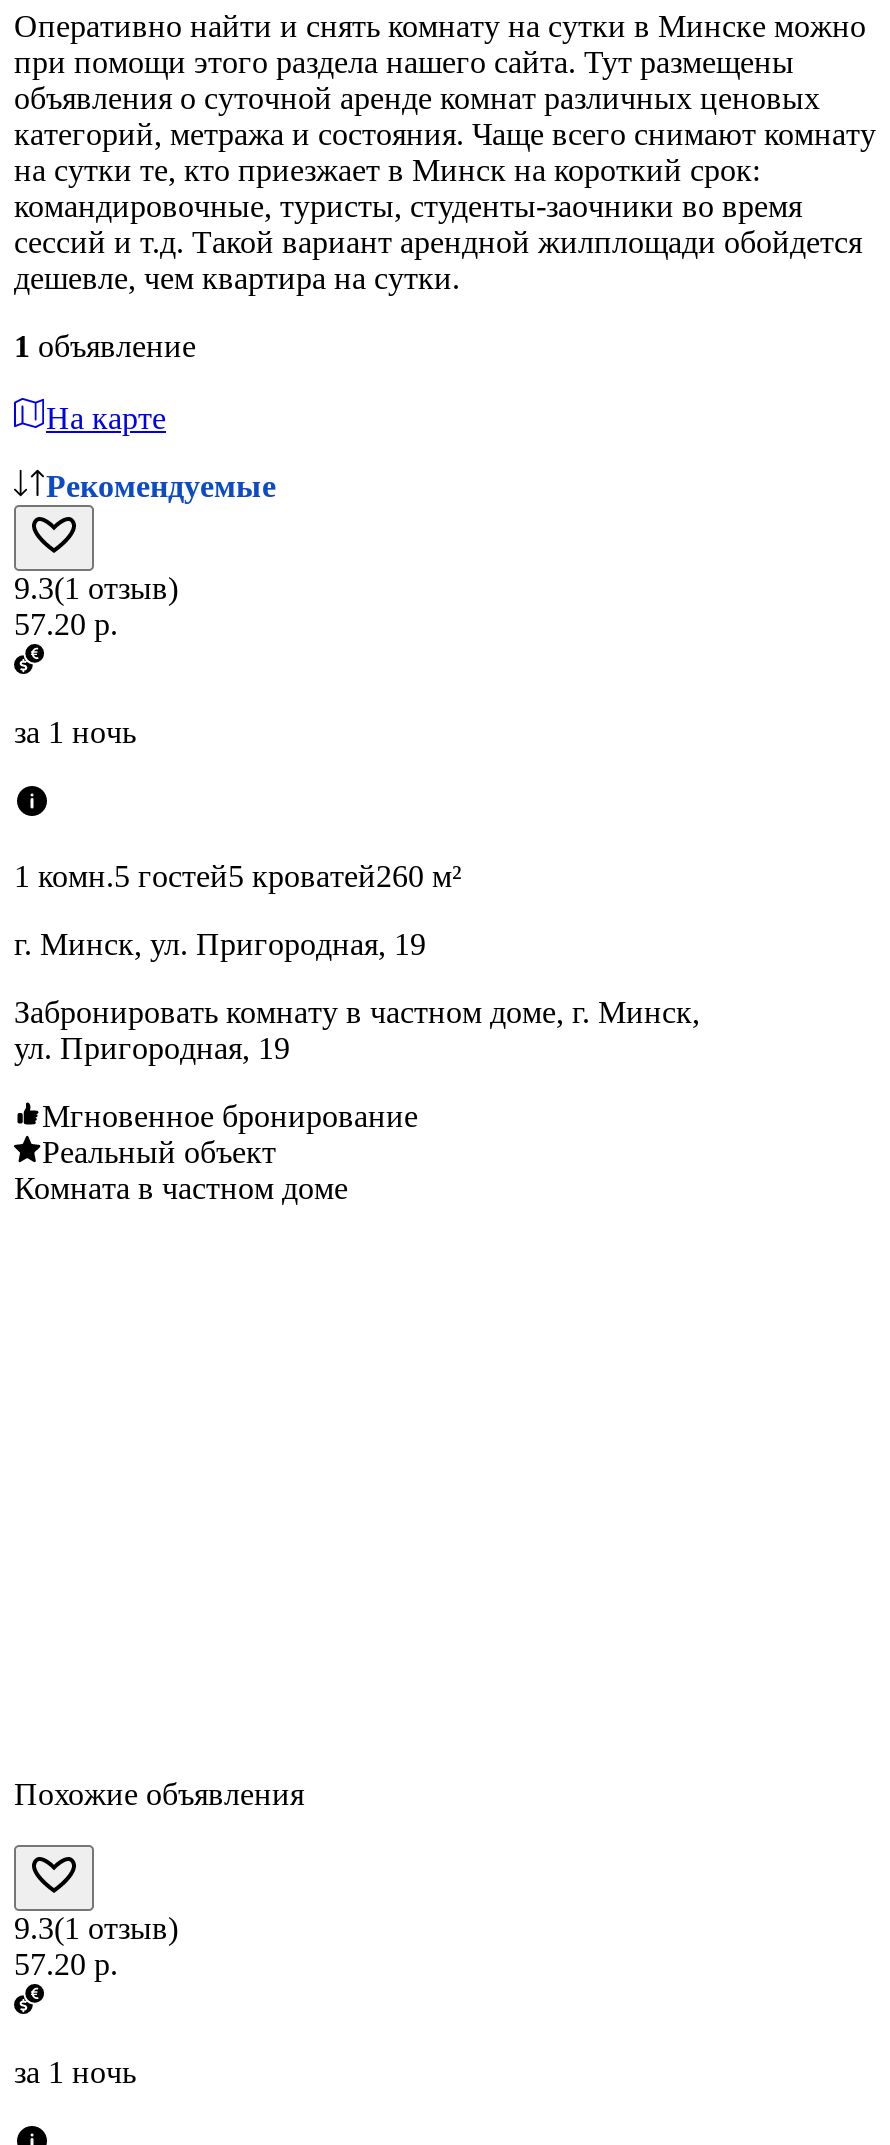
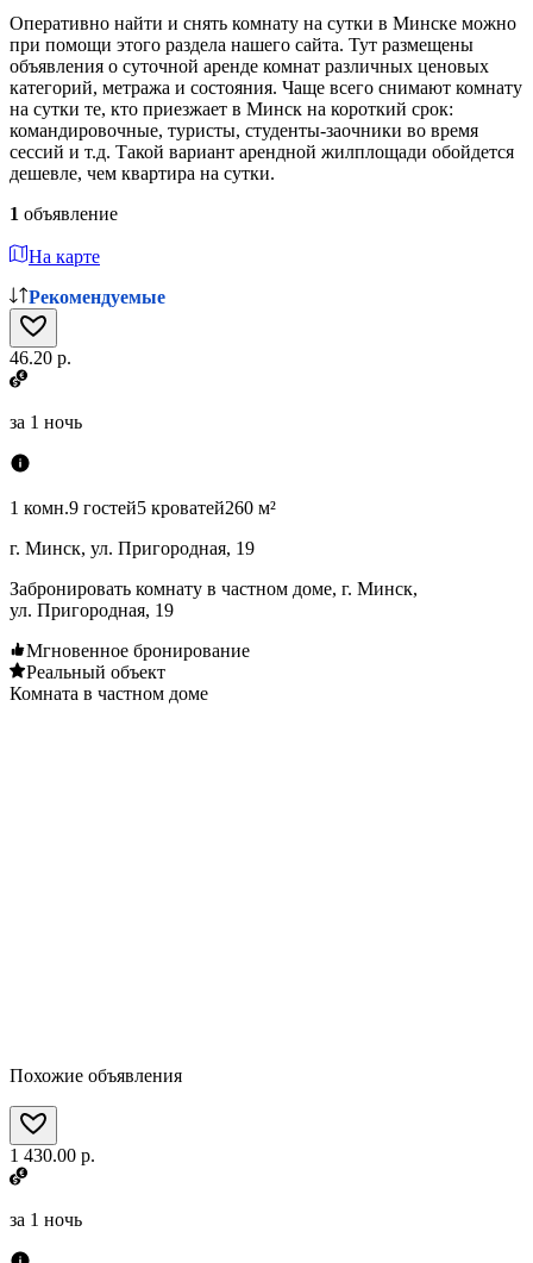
[14,571,178,641] 9.3(1 отзыв) | 57.20 р. -> [10,347,71,368] 46.20 р.
[14,859,462,893] 1 комн.5 гостей5 кроватей260 м² -> [10,497,276,518] 1 комн.9 гостей5 кроватей260 м²
[14,1911,178,1981] 9.3(1 отзыв) | 57.20 р. -> [10,1145,95,1165] 1 430.00 р.

